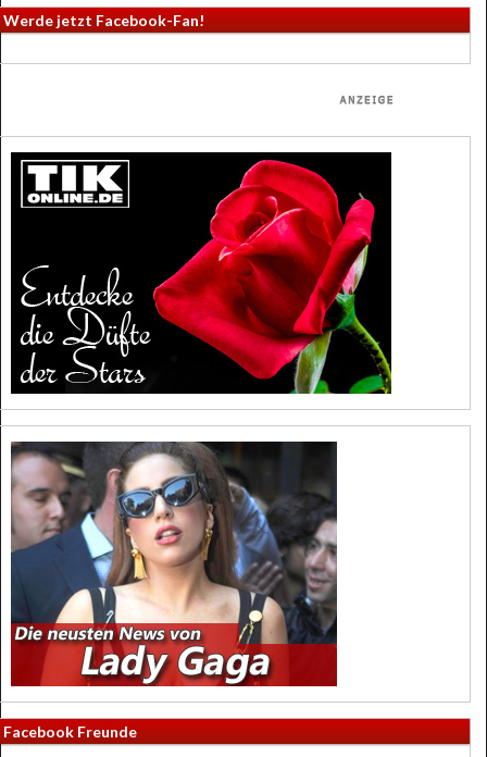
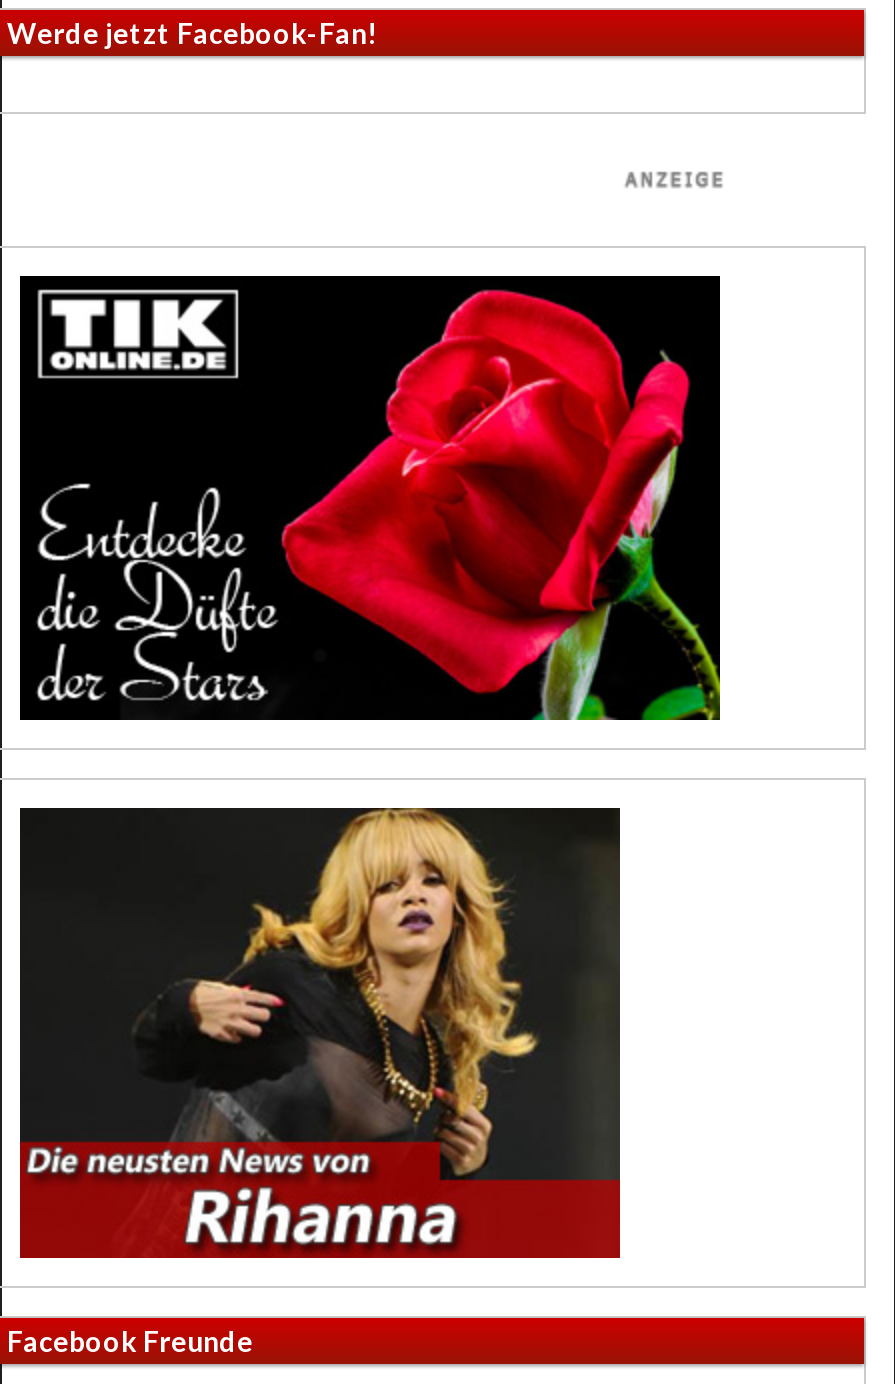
[10,440,337,686] [image] -> [18,806,620,1258] [image]

